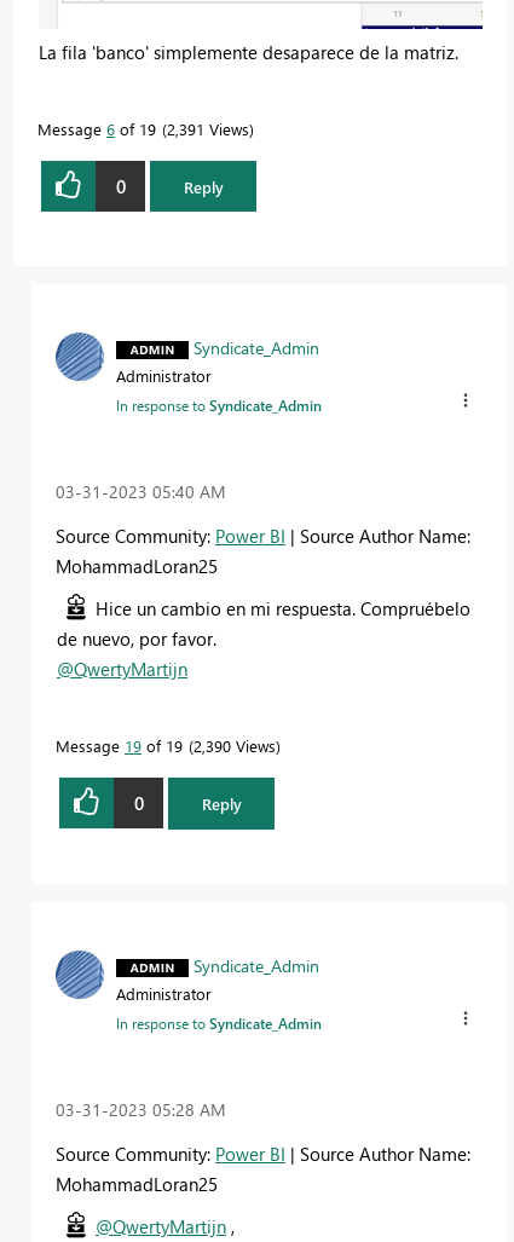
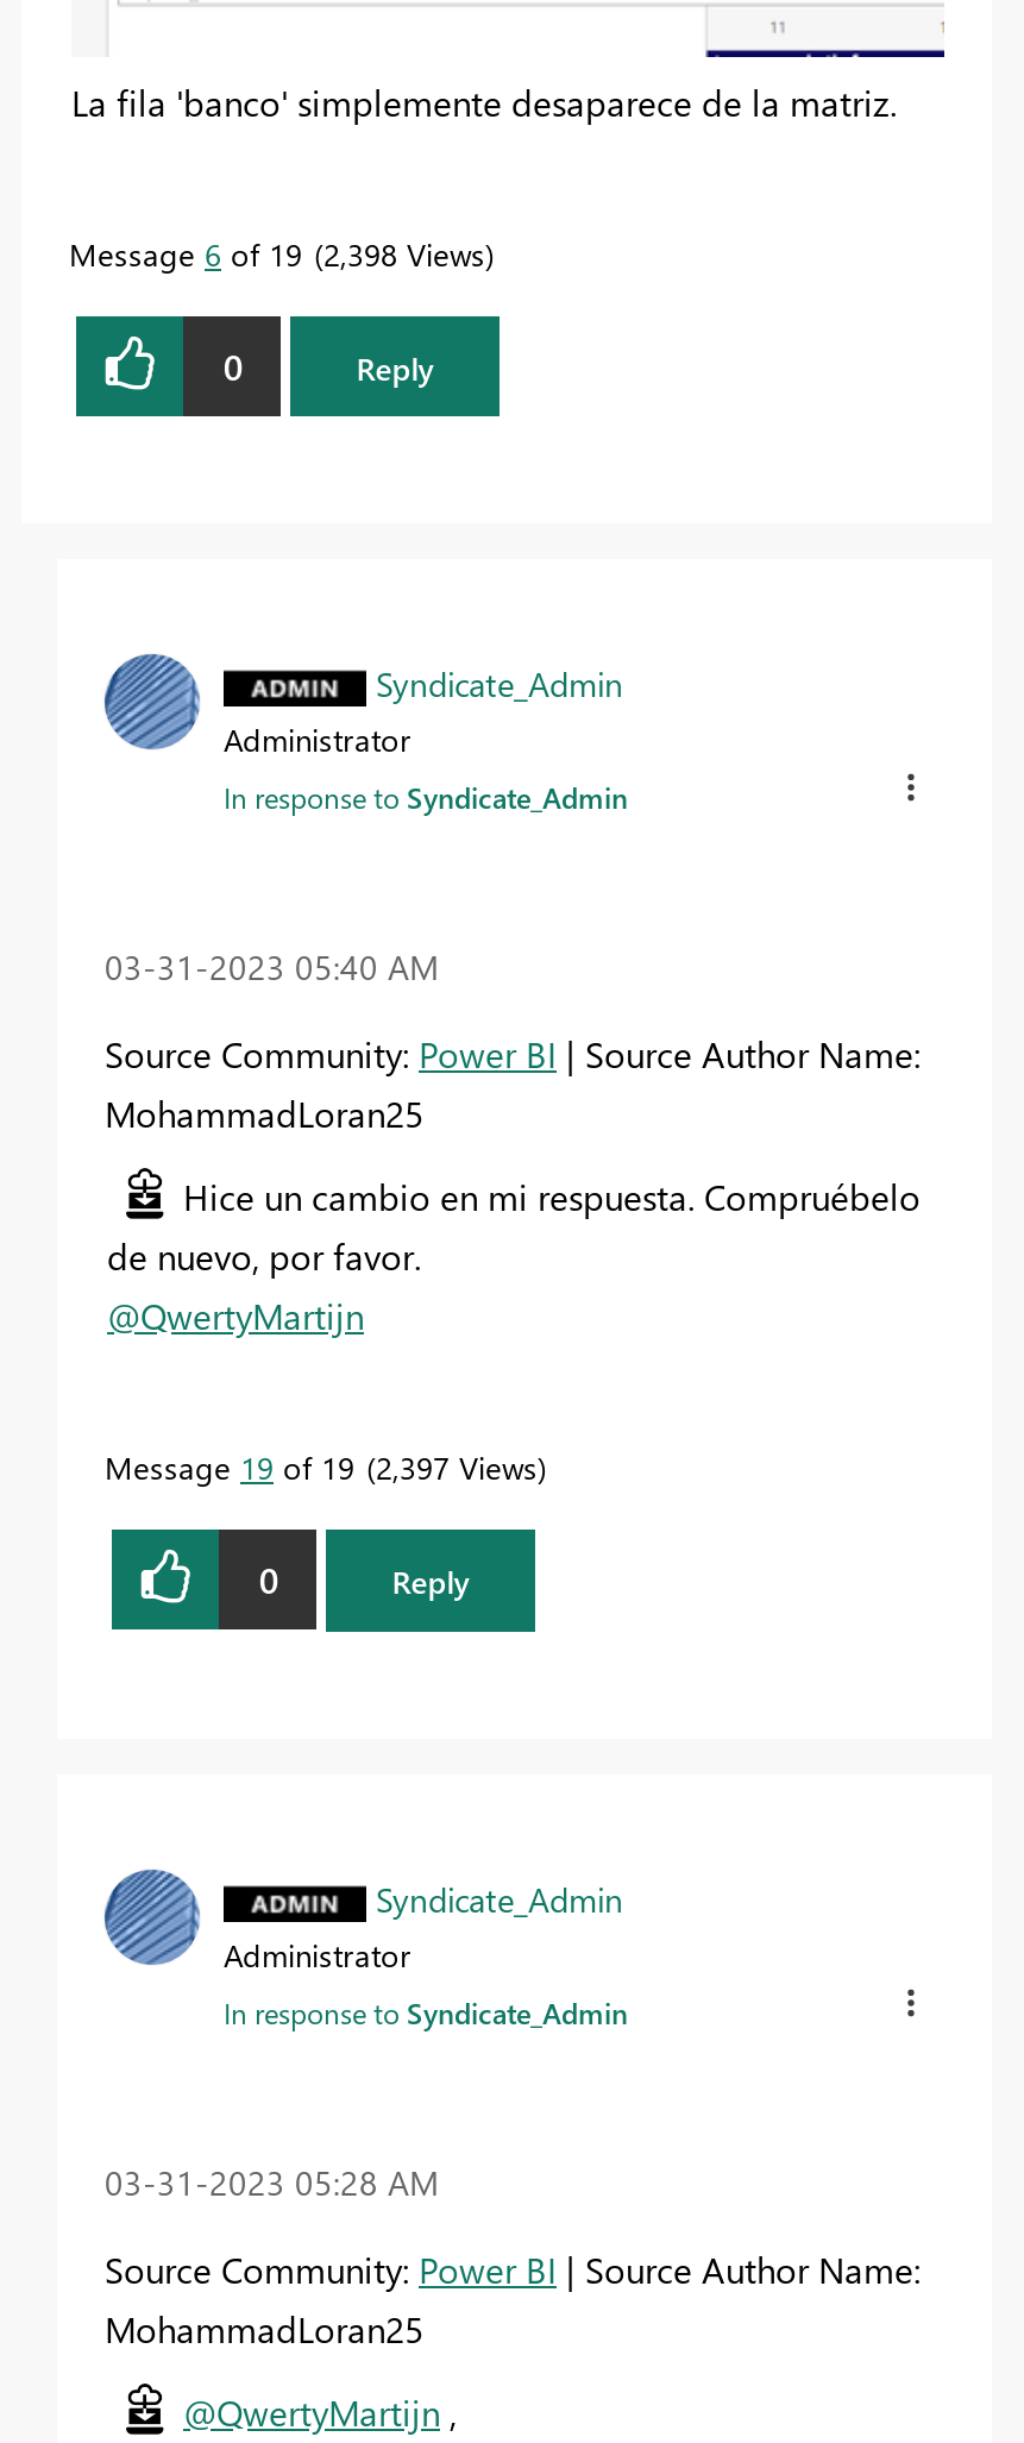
[37,119,249,139] Message 6 of 19 2,391 Views -> [69,233,485,274] Message 6 of 19 2,398 Views
[56,736,276,756] Message 19 of 19 2,390 Views -> [105,1447,538,1488] Message 19 of 19 2,397 Views

